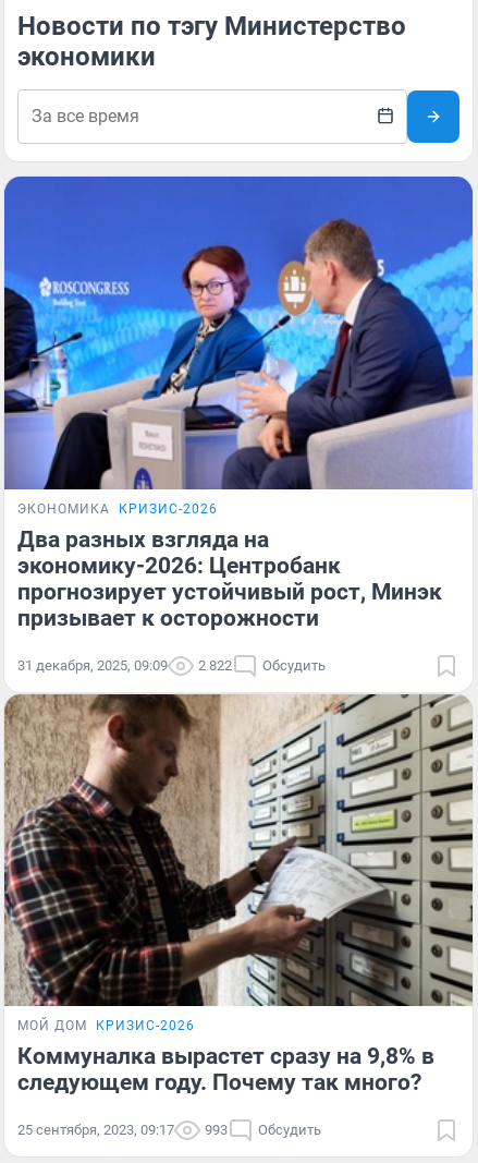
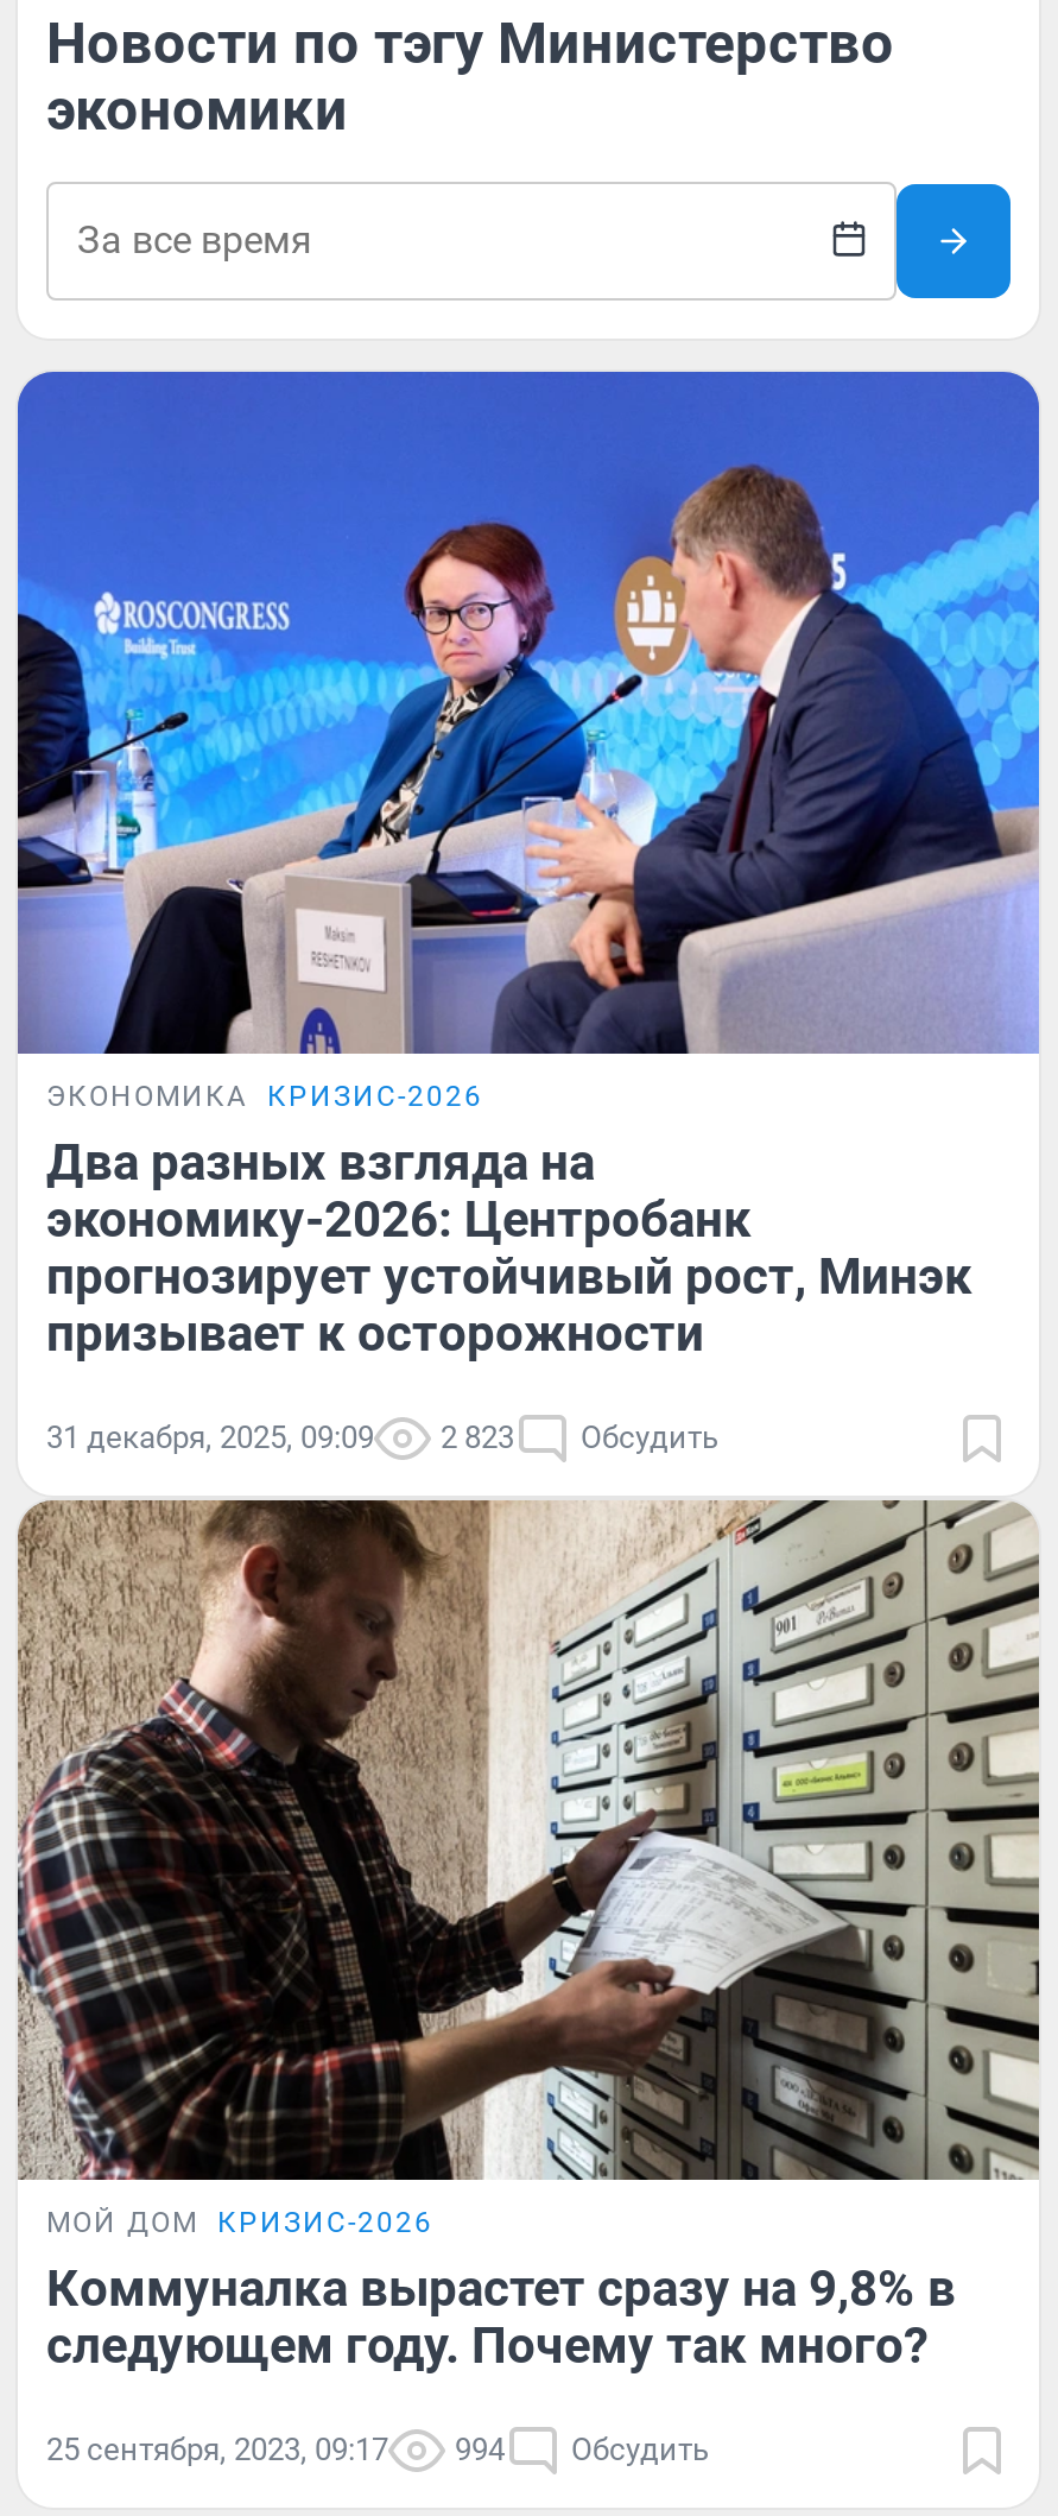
[17,657,326,673] 31 декабря, 2025, 09:09 2 822 Обсудить -> [46,1419,718,1454] 31 декабря, 2025, 09:09 2 823 Обсудить
[17,1122,321,1138] 25 сентября, 2023, 09:17 993 Обсудить -> [46,2432,709,2468] 25 сентября, 2023, 09:17 994 Обсудить

